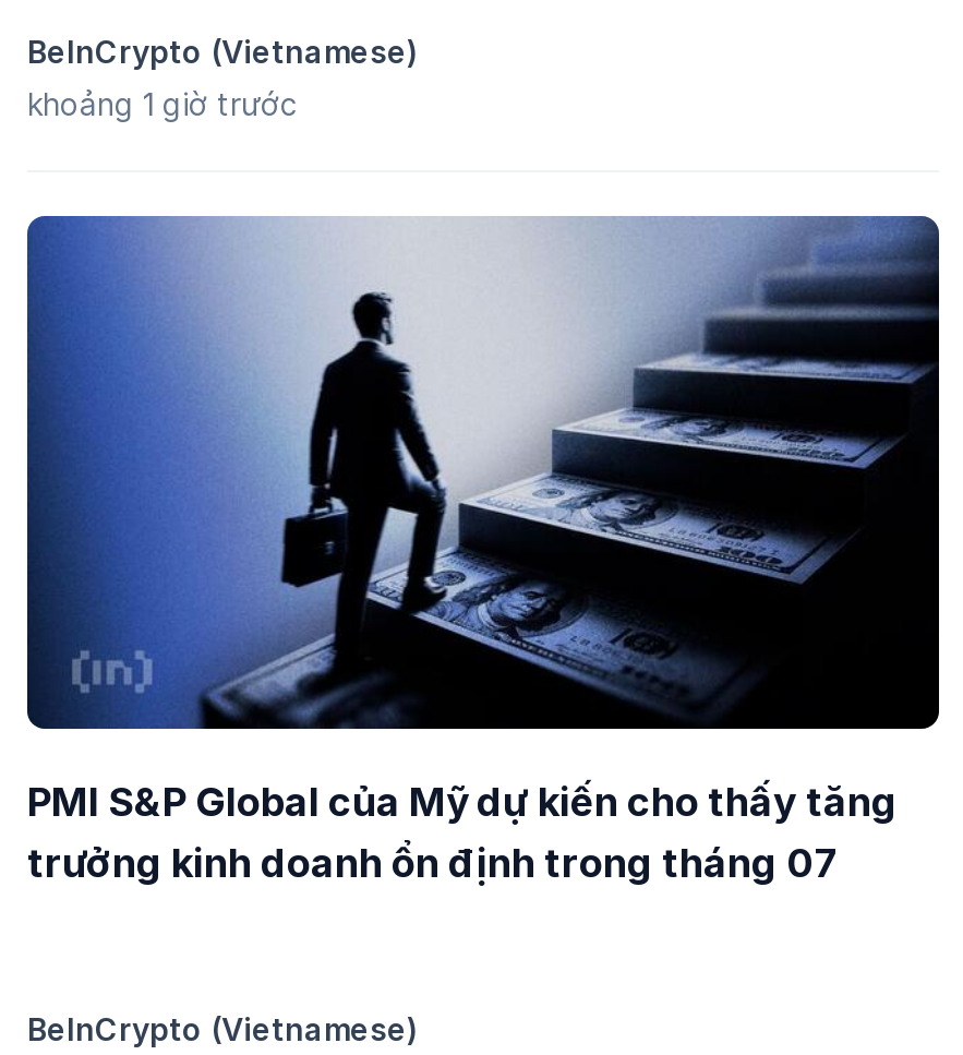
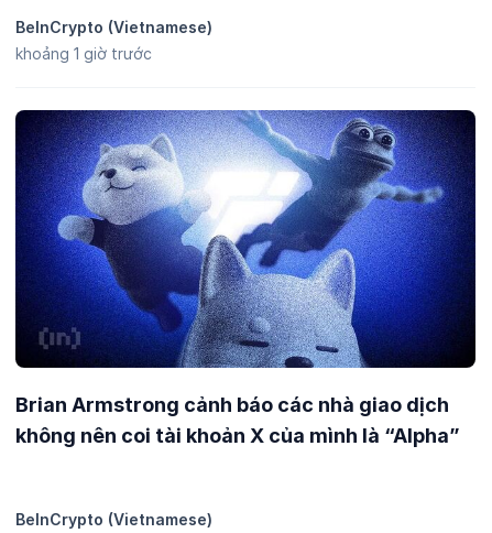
[27,217,939,885] [image] | PMI S&P Global của Mỹ dự kiến cho thấy tăng | trưởng kinh doanh ổn định trong tháng 07 -> [15,110,475,447] [image] | Brian Armstrong cảnh báo các nhà giao dịch | không nên coi tài khoản X của mình là “Alpha”

